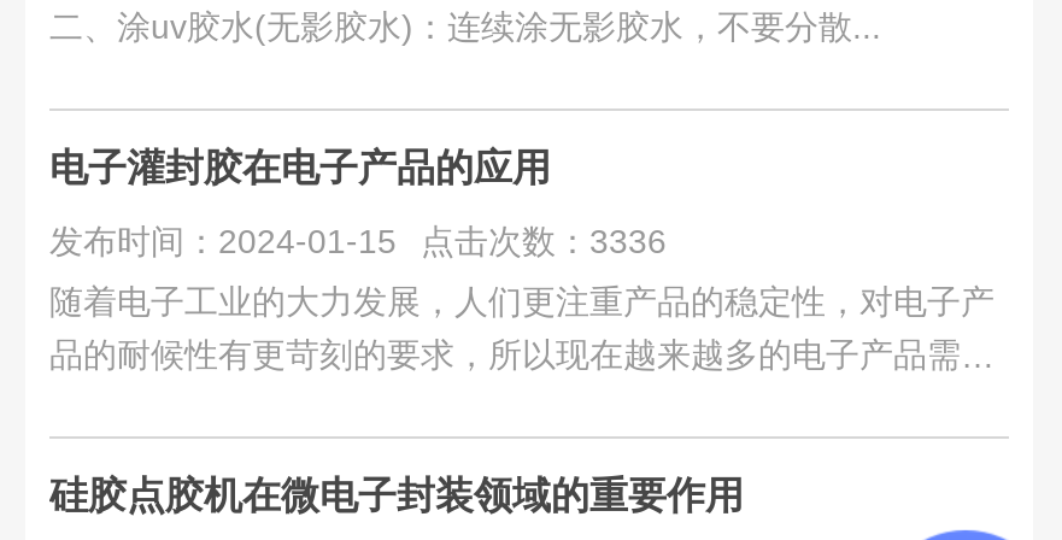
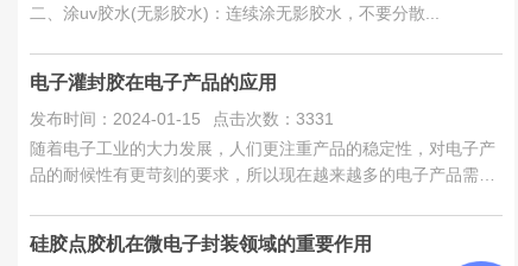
[49,223,667,261] 发布时间：2024-01-15 点击次数：3336 -> [30,110,334,129] 发布时间：2024-01-15 点击次数：3331

